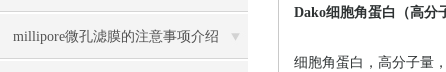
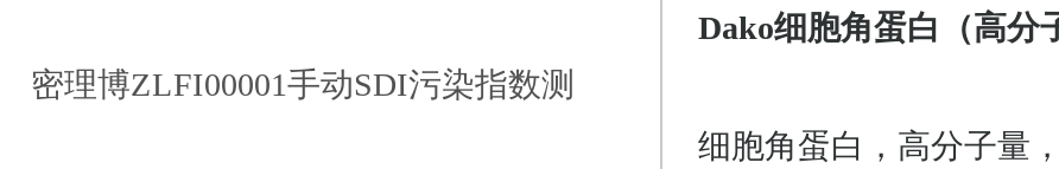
[13,29,219,44] millipore微孔滤膜的注意事项介绍 -> [31,67,575,103] 密理博ZLFI00001手动SDI污染指数测

